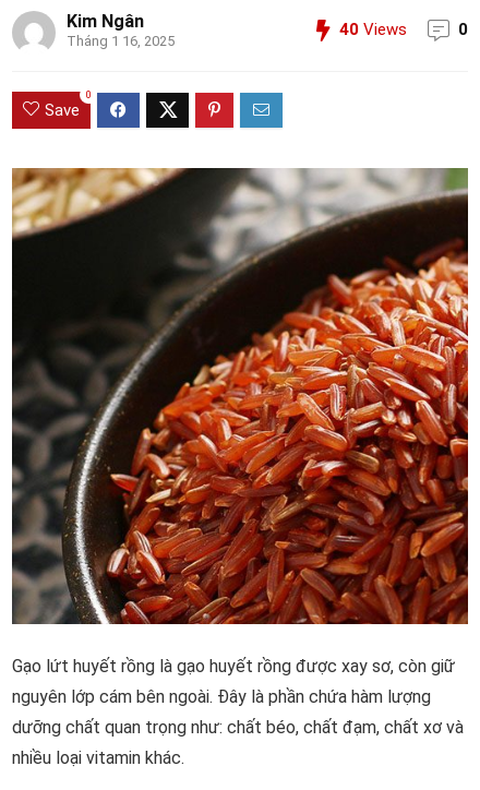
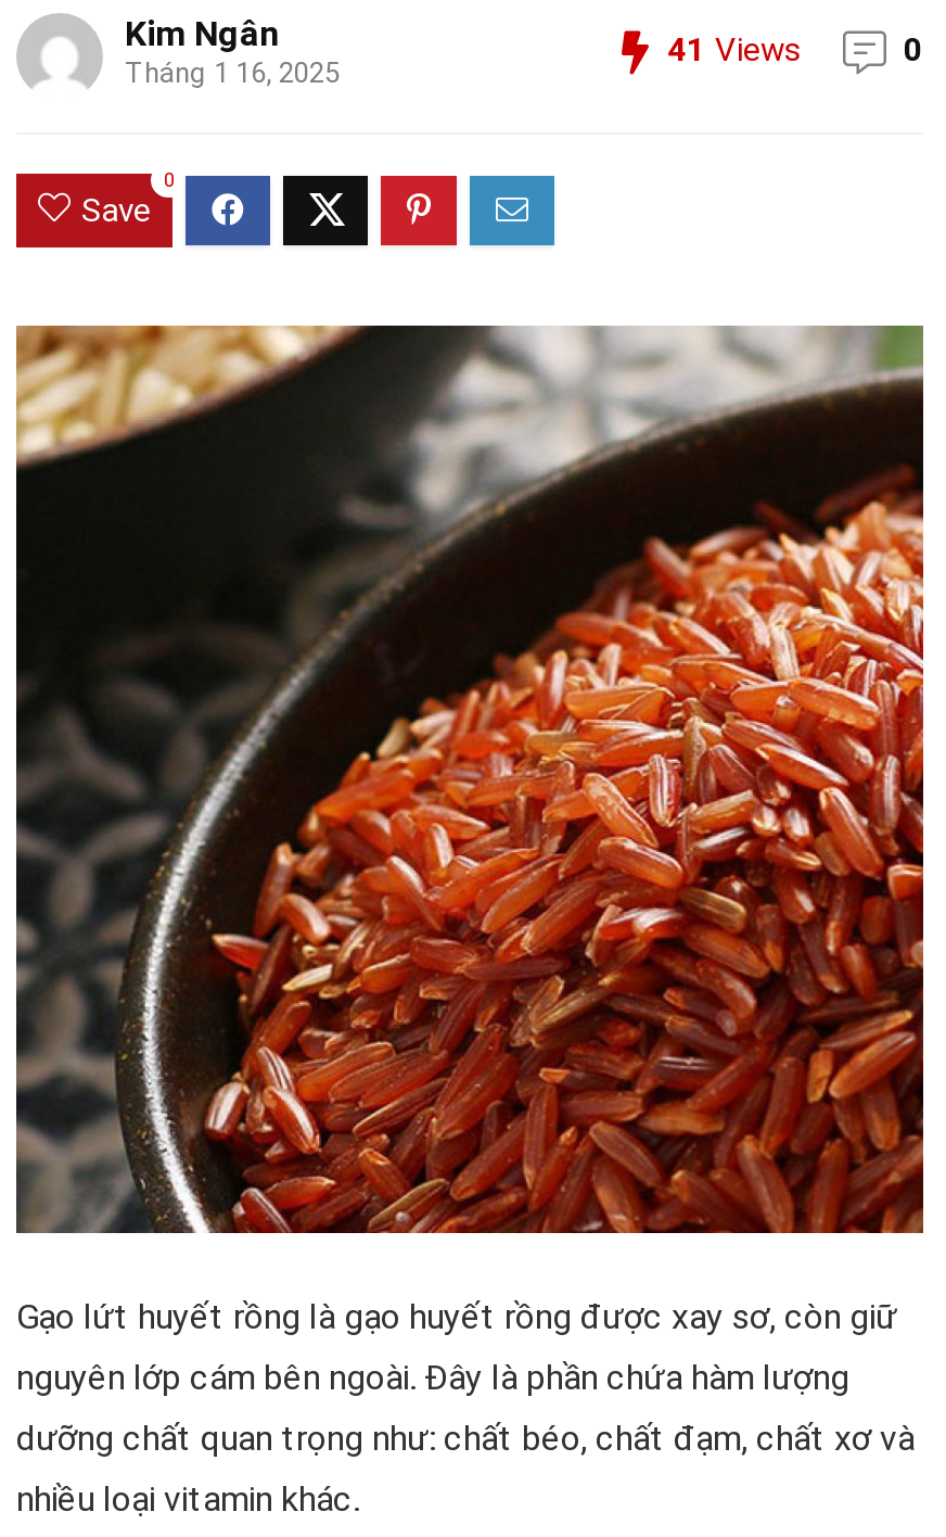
[339,20,407,39] 40 Views -> [667,30,802,69] 41 Views

